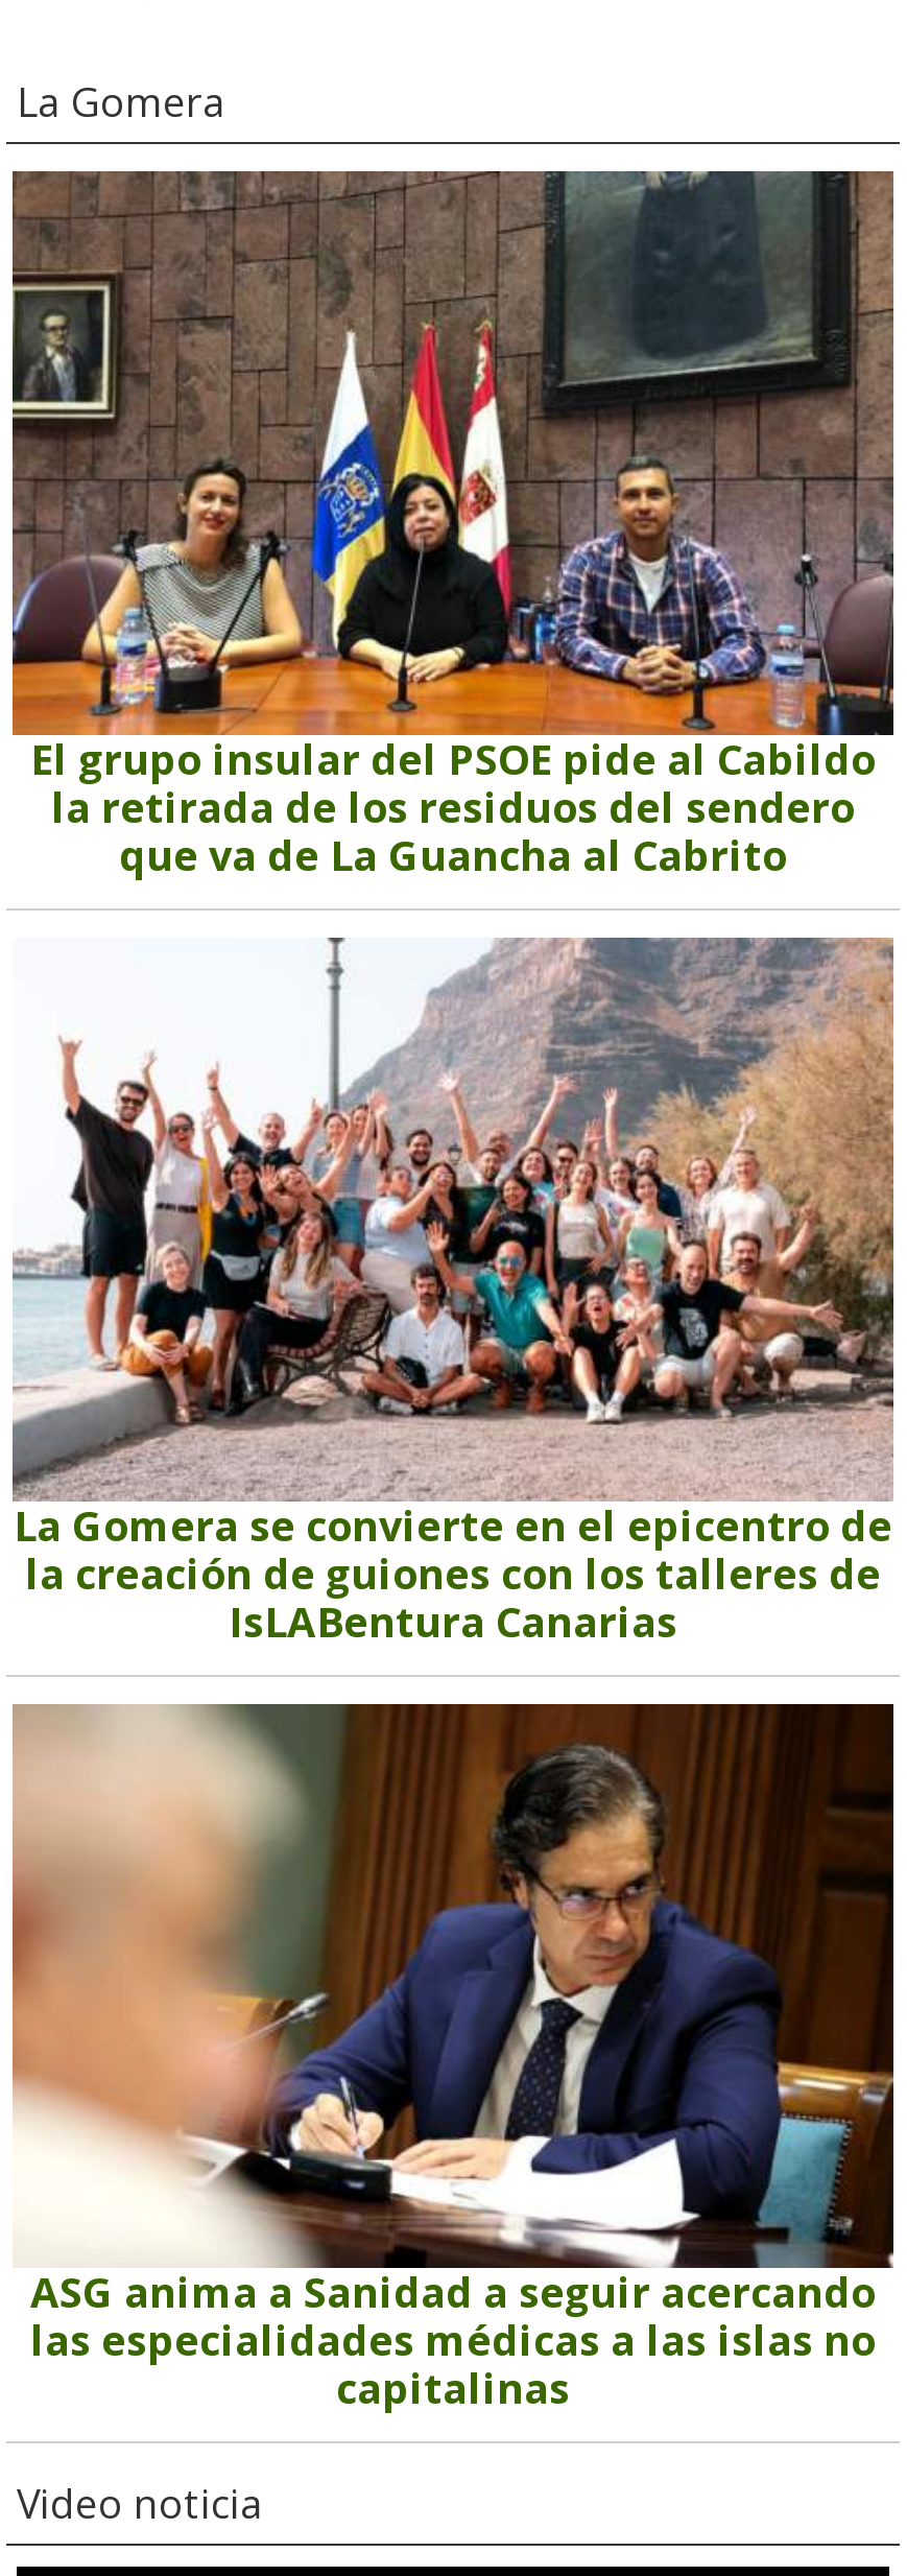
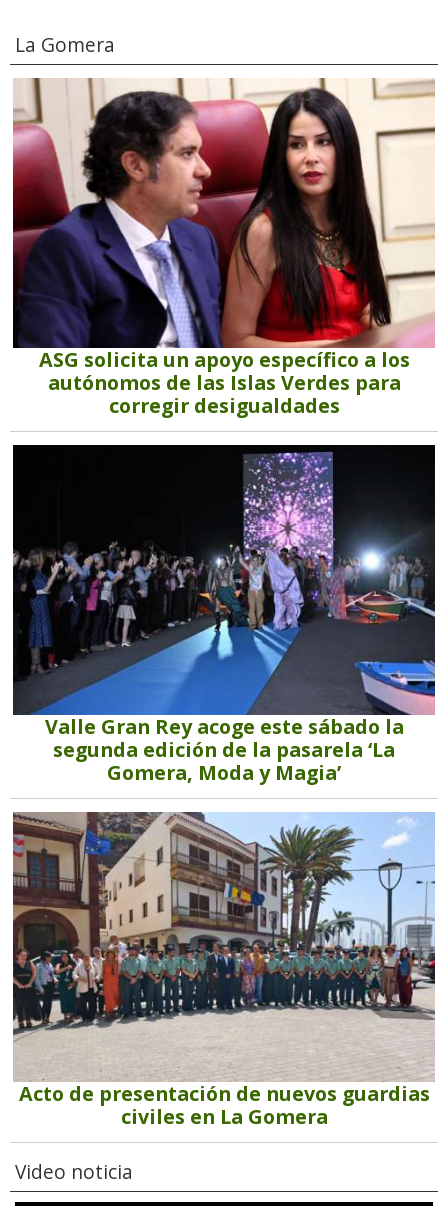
[10,169,896,882] [image] | El grupo insular del PSOE pide al Cabildo | la retirada de los residuos del sendero | que va de La Guancha al Cabrito -> [12,78,435,418] [image] | ASG solicita un apoyo específico a los | autónomos de las Islas Verdes para | corregir desigualdades
[13,936,896,1649] [image] | La Gomera se convierte en el epicentro de | la creación de guiones con los talleres de | IsLABentura Canarias -> [12,444,436,786] [image] | Valle Gran Rey acoge este sábado la | segunda edición de la pasarela ‘La | Gomera, Moda y Magia’
[10,1702,896,2416] [image] | ASG anima a Sanidad a seguir acercando | las especialidades médicas a las islas no | capitalinas -> [12,811,436,1130] [image] | Acto de presentación de nuevos guardias | civiles en La Gomera

